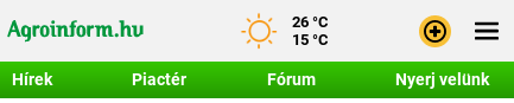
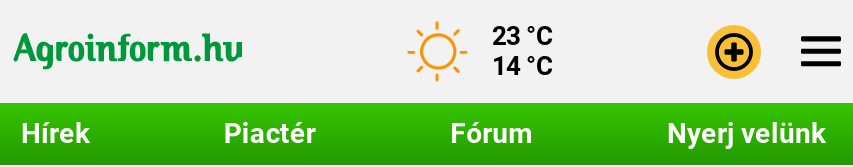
[291,13,328,31] 26 °C -> [492,21,554,51] 23 °C
[291,31,328,49] 15 °C -> [492,51,554,81] 14 °C

